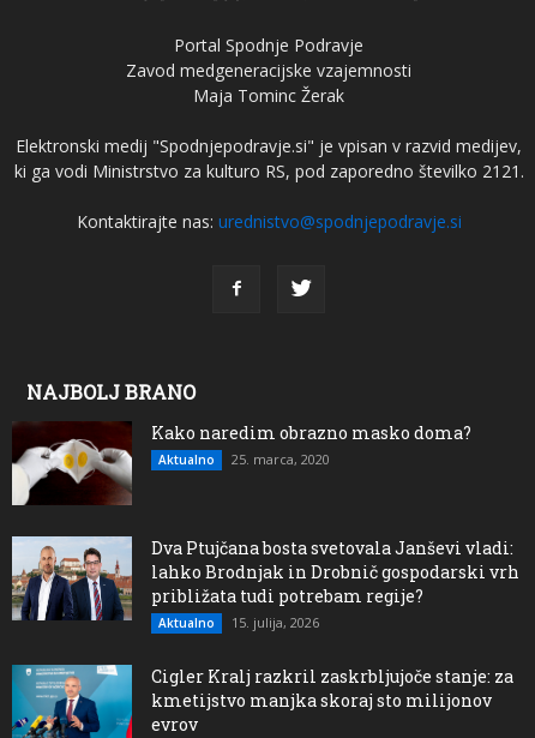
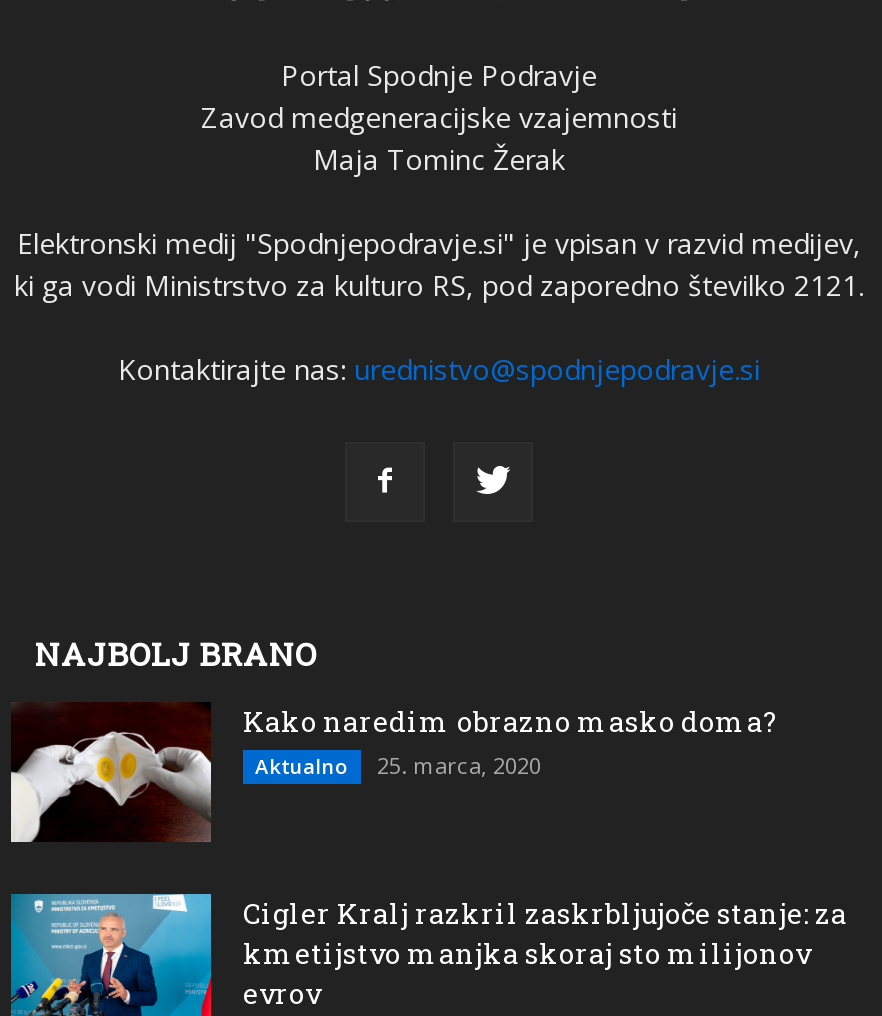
[11,535,519,634] [image] | Dva Ptujčana bosta svetovala Janševi vladi: | lahko Brodnjak in Drobnič gospodarski vrh | približata tudi potrebam regije? | Aktualno | 15. julija, 2026 -> none

